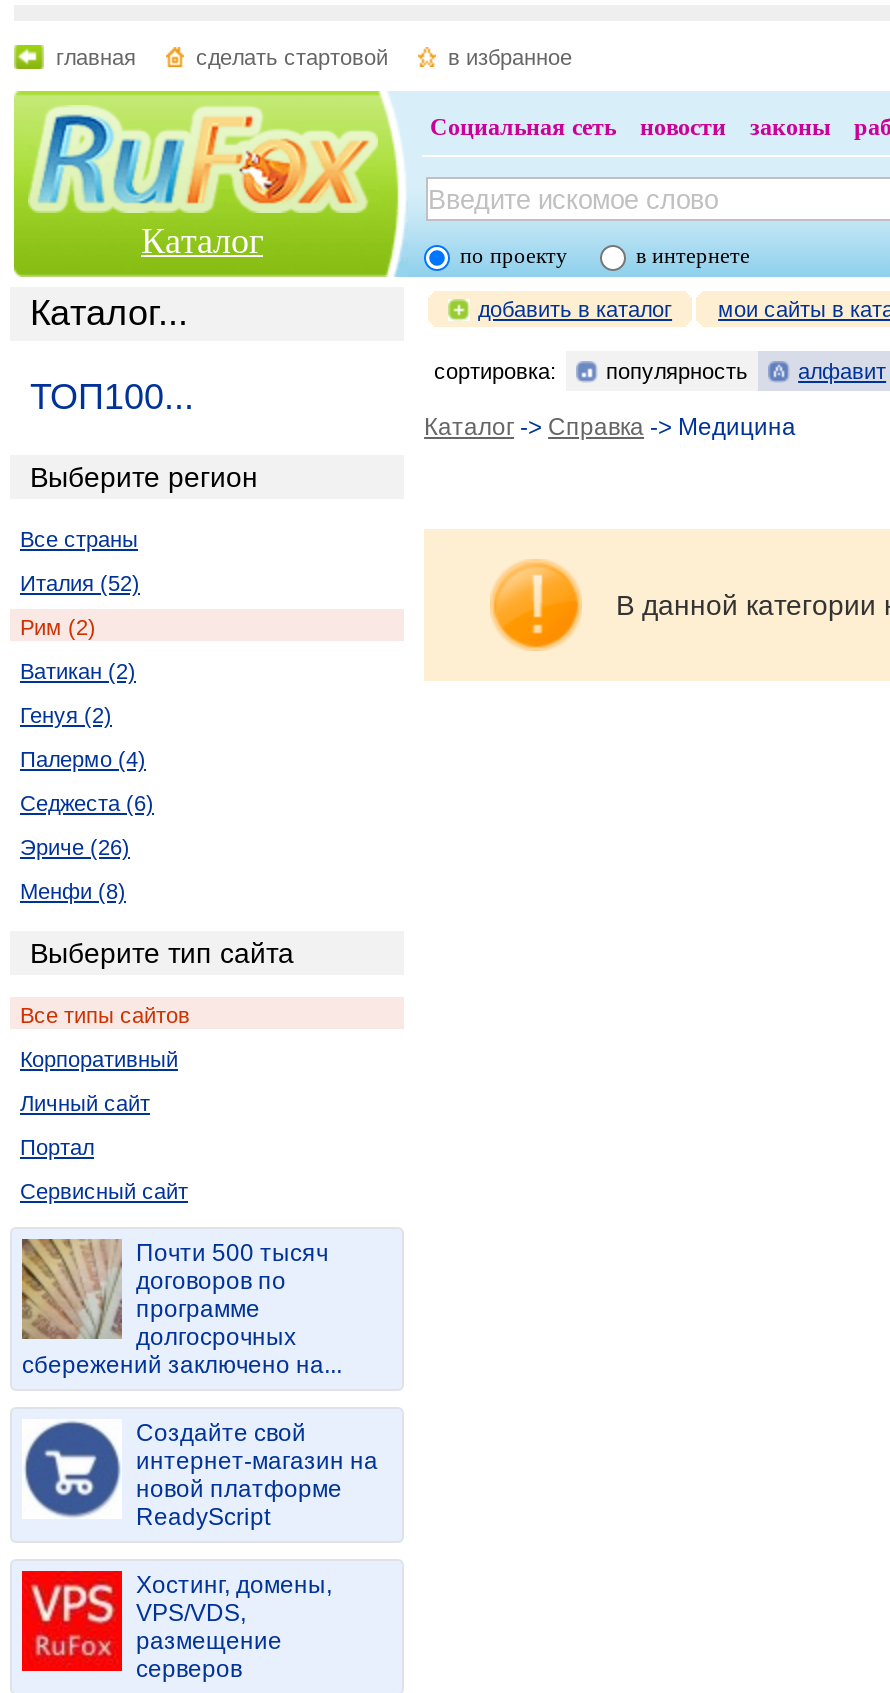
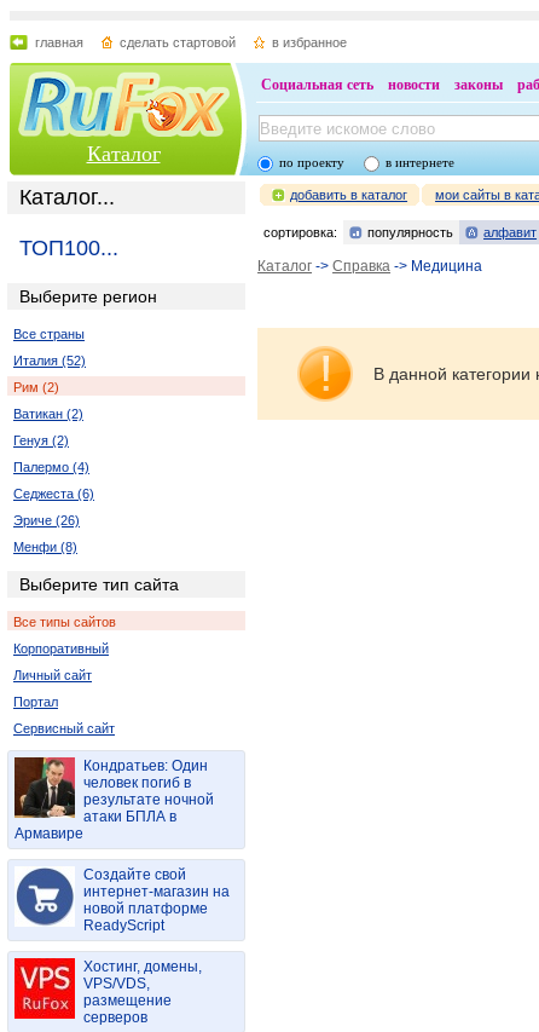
[20,1237,342,1379] [image] | Почти 500 тысяч | договоров по | программе | долгосрочных | сбережений заключено на... -> [13,756,214,842] [image] | Кондратьев: Один | человек погиб в | результате ночной | атаки БПЛА в | Армавире

